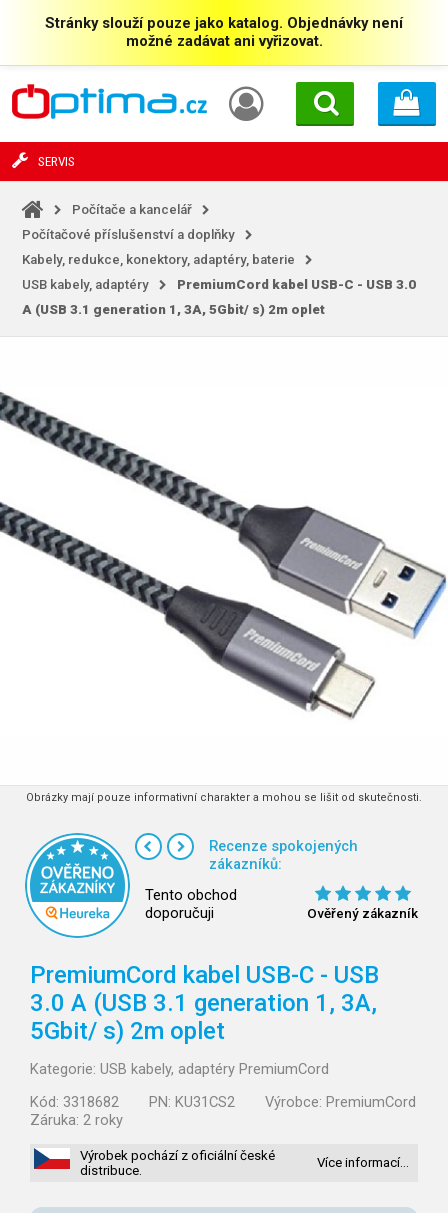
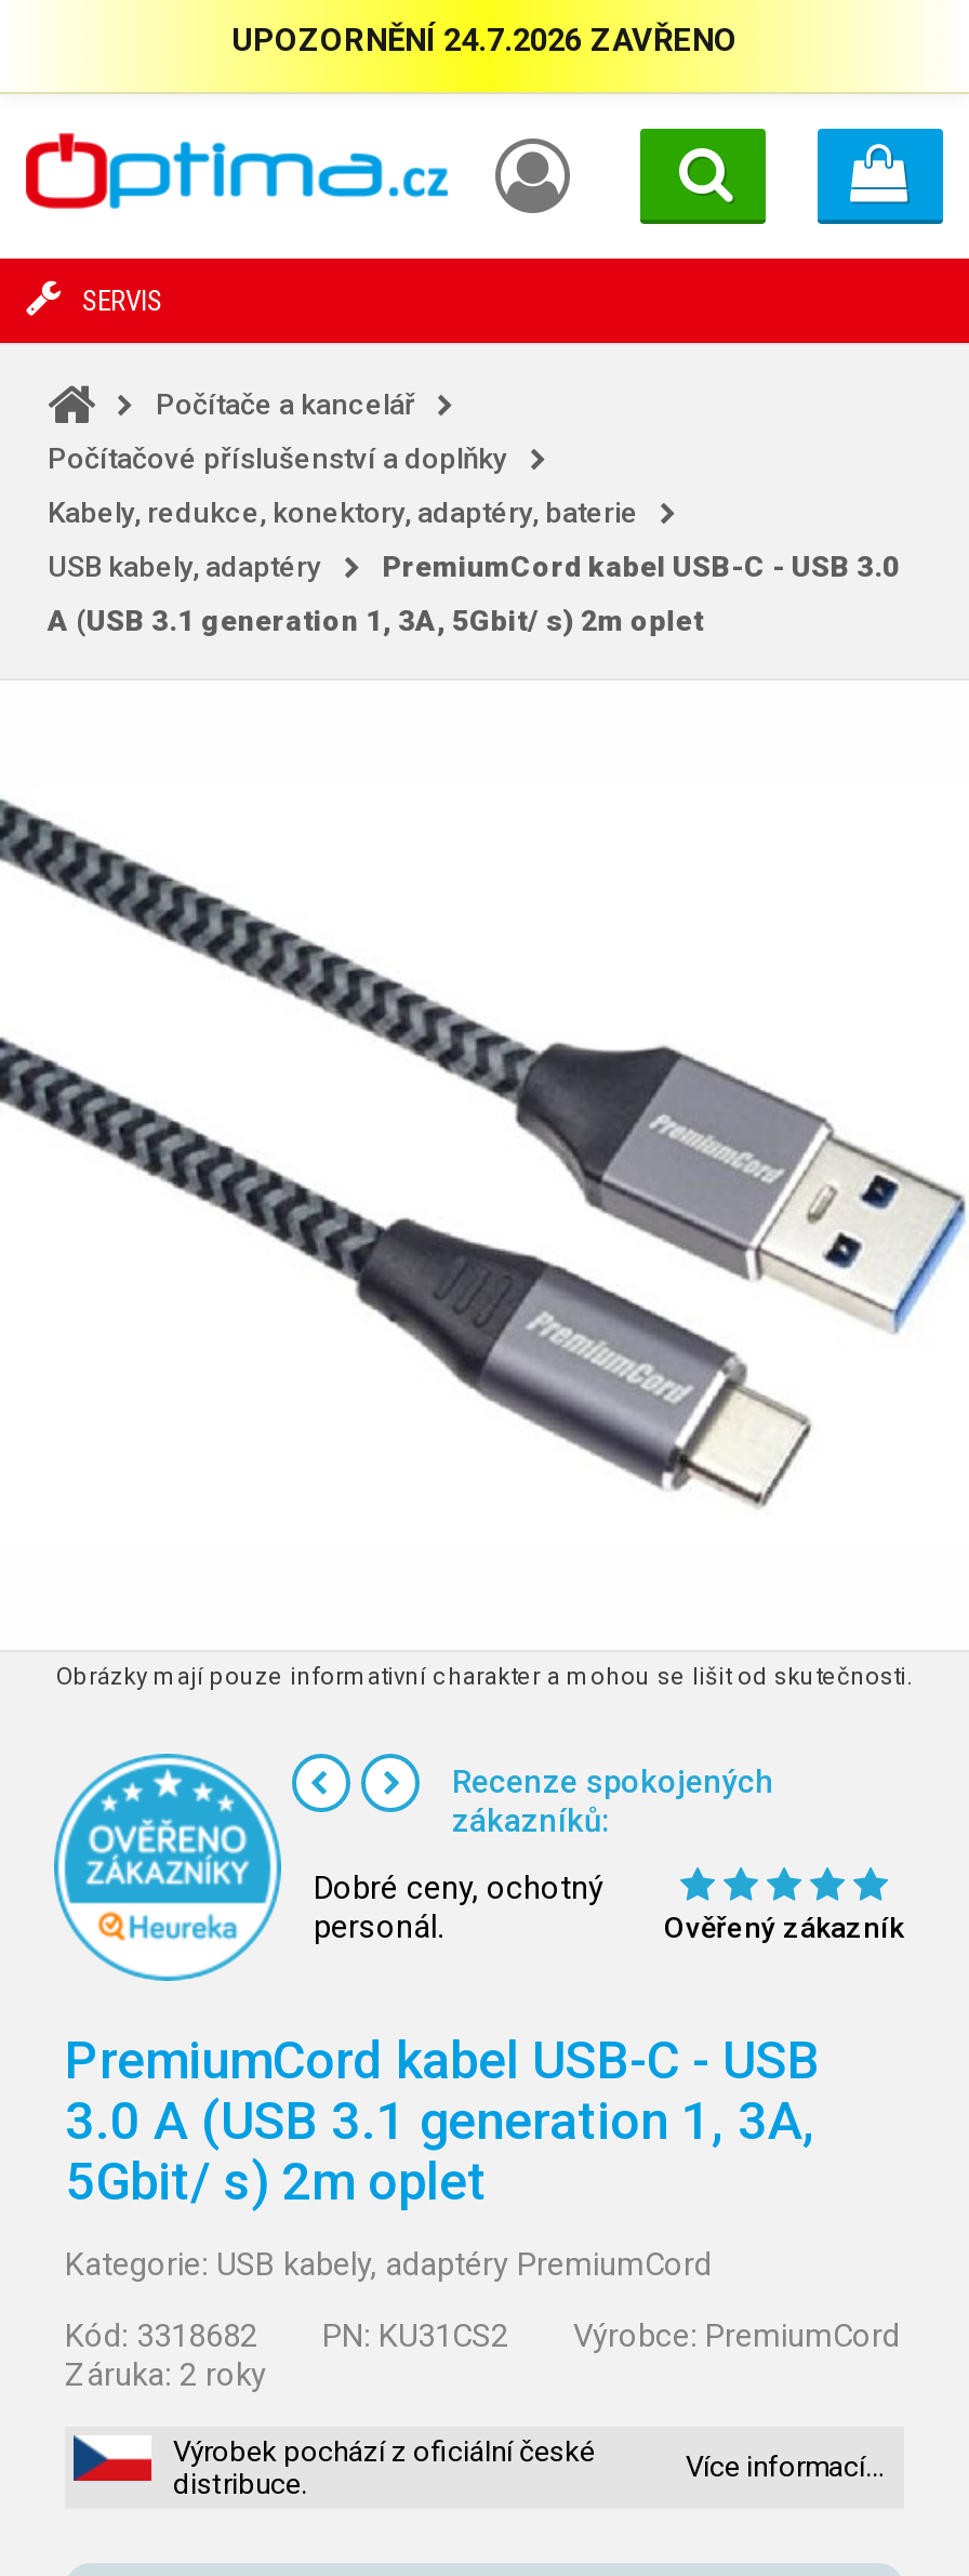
[45,14,403,50] Stránky slouží pouze jako katalog. Objednávky není | možné zadávat ani vyřizovat. -> [231,21,738,60] UPOZORNĚNÍ 24.7.2026 ZAVŘENO
[145,886,237,922] Tento obchod | doporučuji -> [314,1868,603,1946] Dobré ceny, ochotný | personál.

